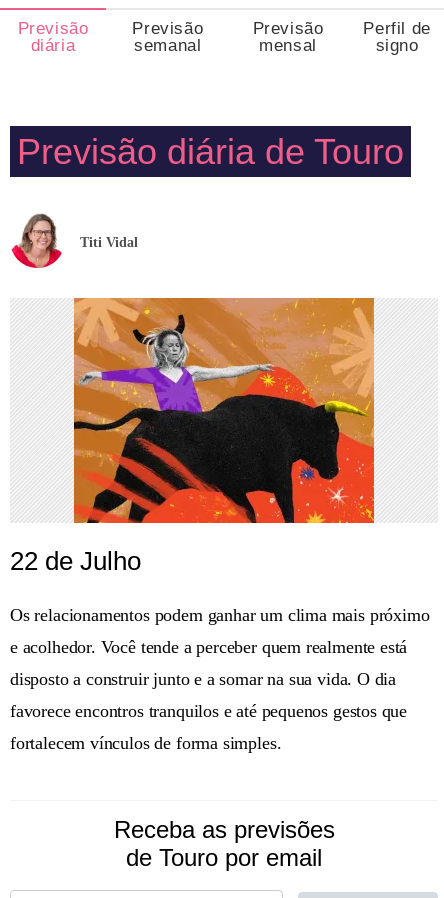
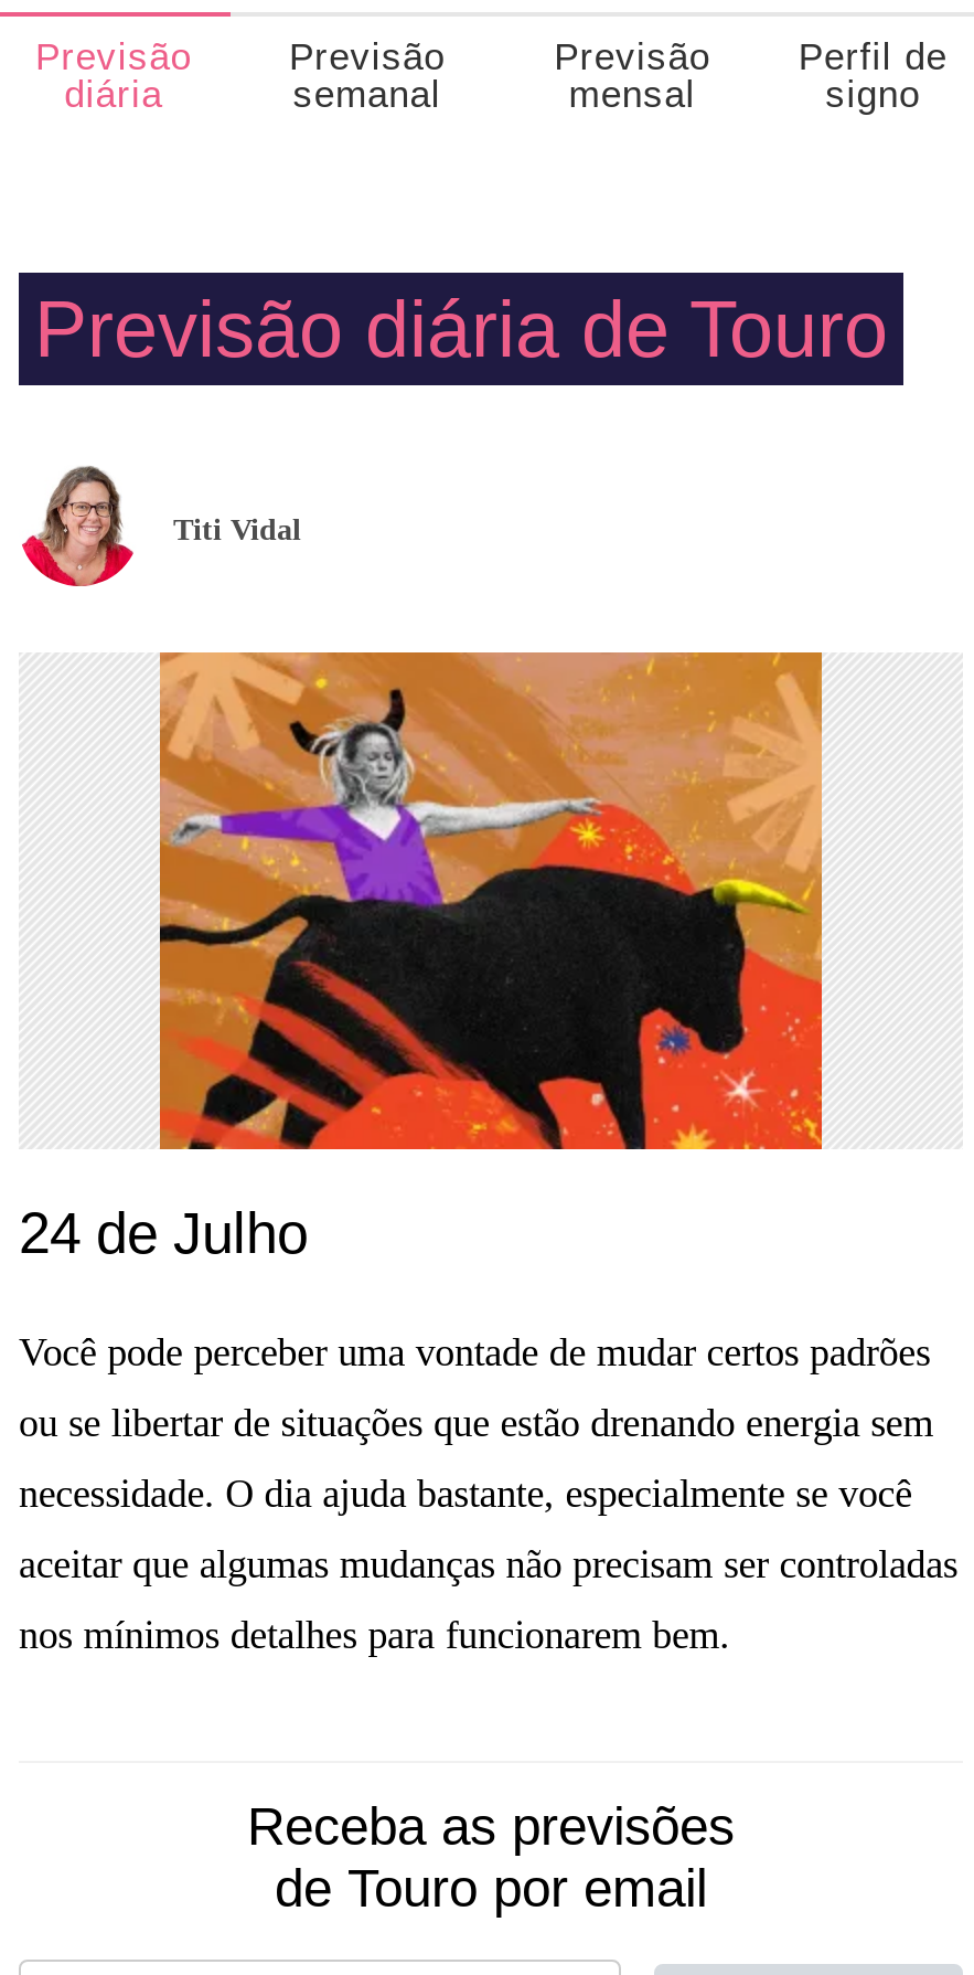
[10,546,141,576] 22 de Julho -> [19,1200,308,1266] 24 de Julho
[10,605,429,625] Os relacionamentos podem ganhar um clima mais próximo -> [19,1330,931,1374] Você pode perceber uma vontade de mudar certos padrões
[10,637,407,657] e acolhedor. Você tende a perceber quem realmente está -> [19,1401,933,1445] ou se libertar de situações que estão drenando energia sem
[10,669,396,689] disposto a construir junto e a somar na sua vida. O dia -> [19,1472,912,1516] necessidade. O dia ajuda bastante, especialmente se você
[10,701,407,721] favorece encontros tranquilos e até pequenos gestos que -> [19,1542,958,1586] aceitar que algumas mudanças não precisam ser controladas
[10,733,281,753] fortalecem vínculos de forma simples. -> [19,1613,730,1657] nos mínimos detalhes para funcionarem bem.

